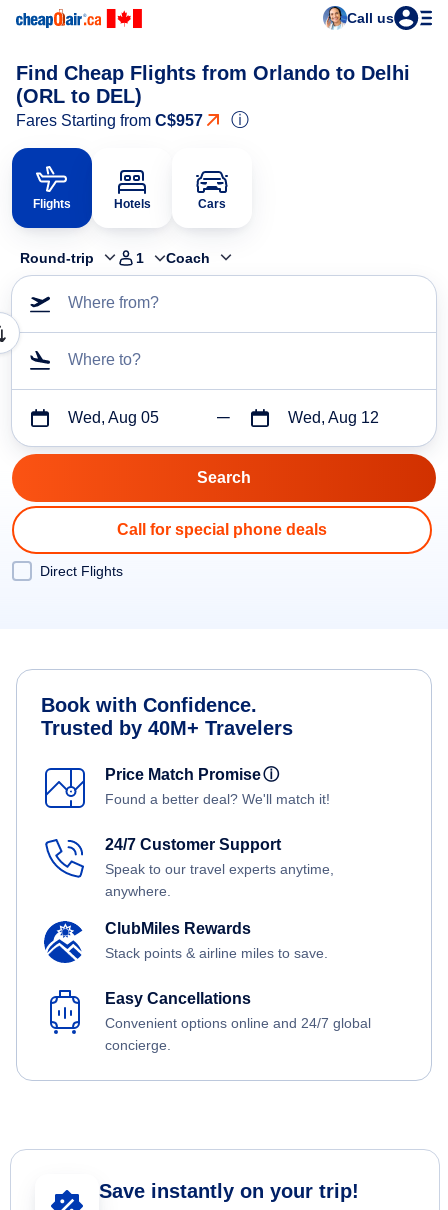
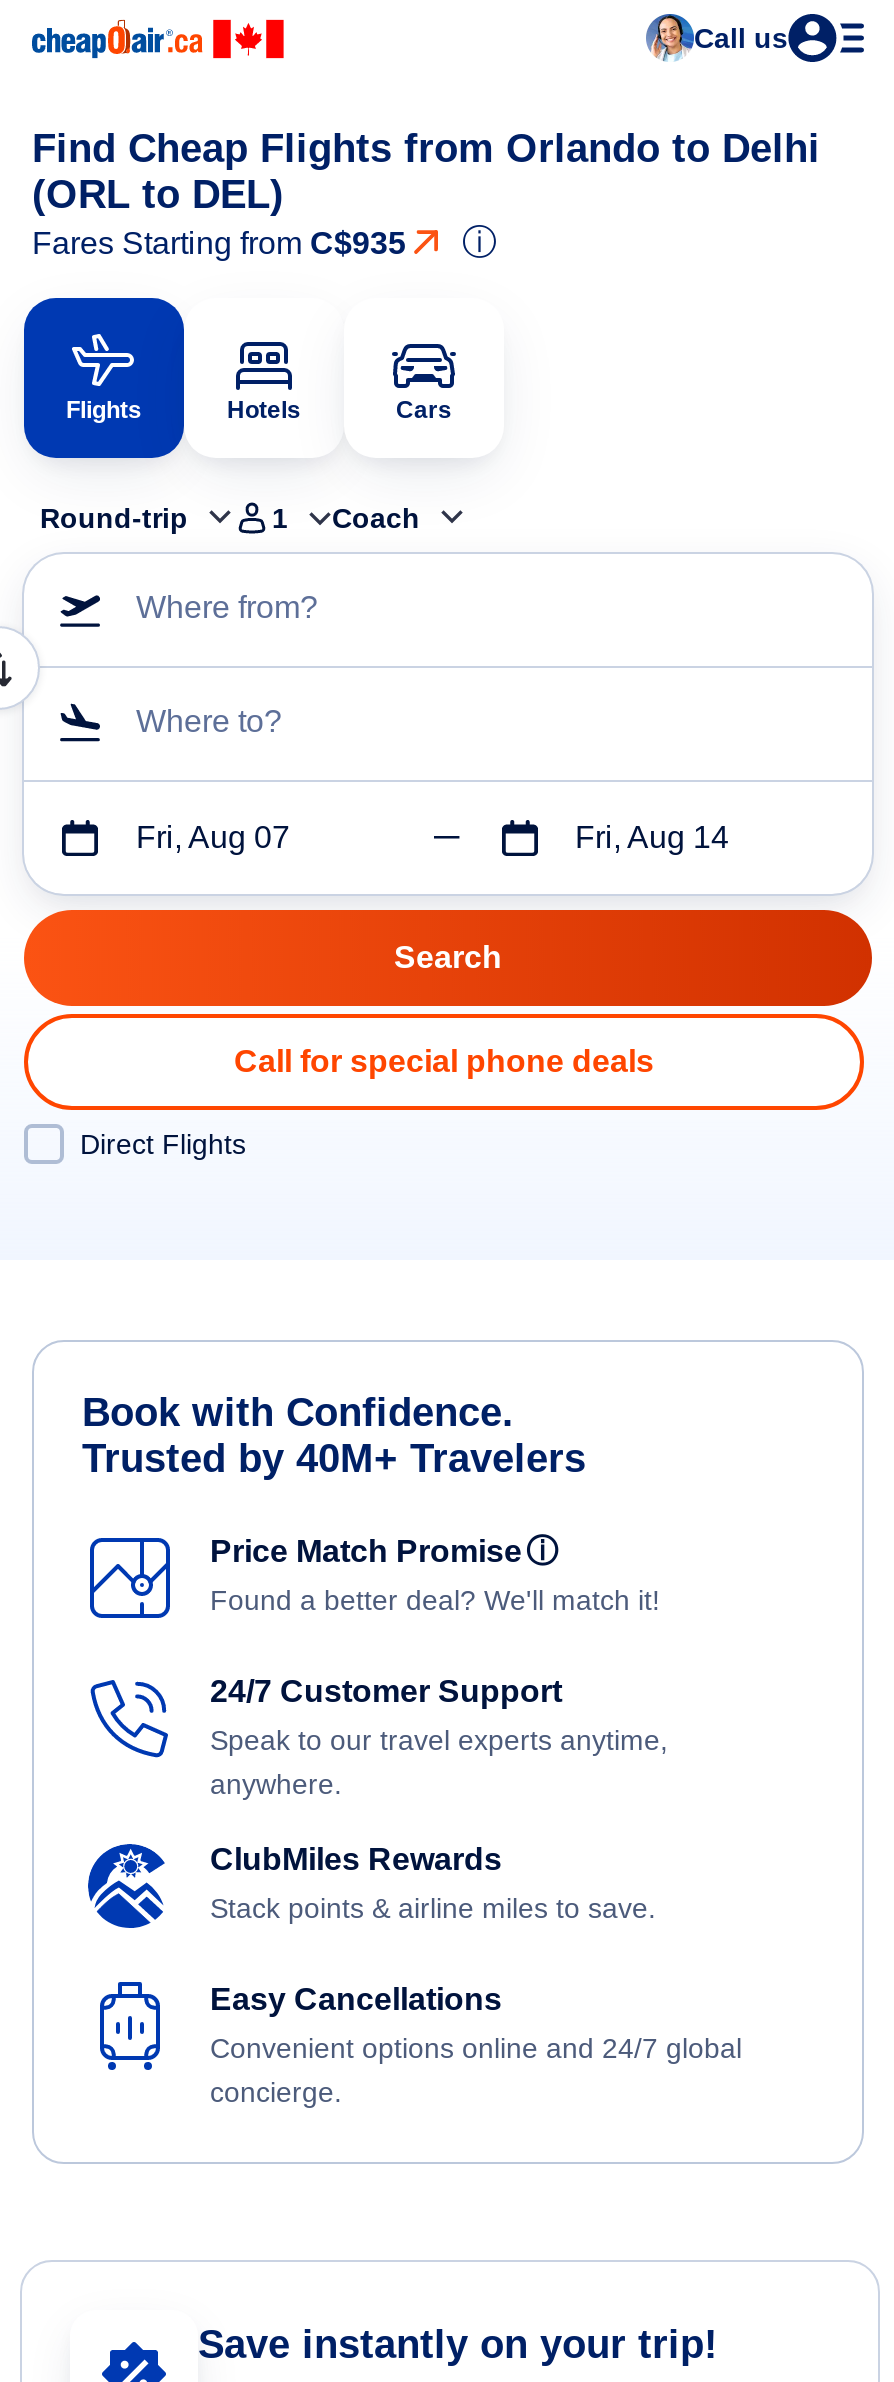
[16,112,203,129] Fares Starting from C$957 -> [32,226,406,260] Fares Starting from C$935
[68,409,159,426] Wed, Aug 05 -> [136,821,290,855] Fri, Aug 07
[287,409,378,426] Wed, Aug 12 -> [575,821,729,855] Fri, Aug 14

